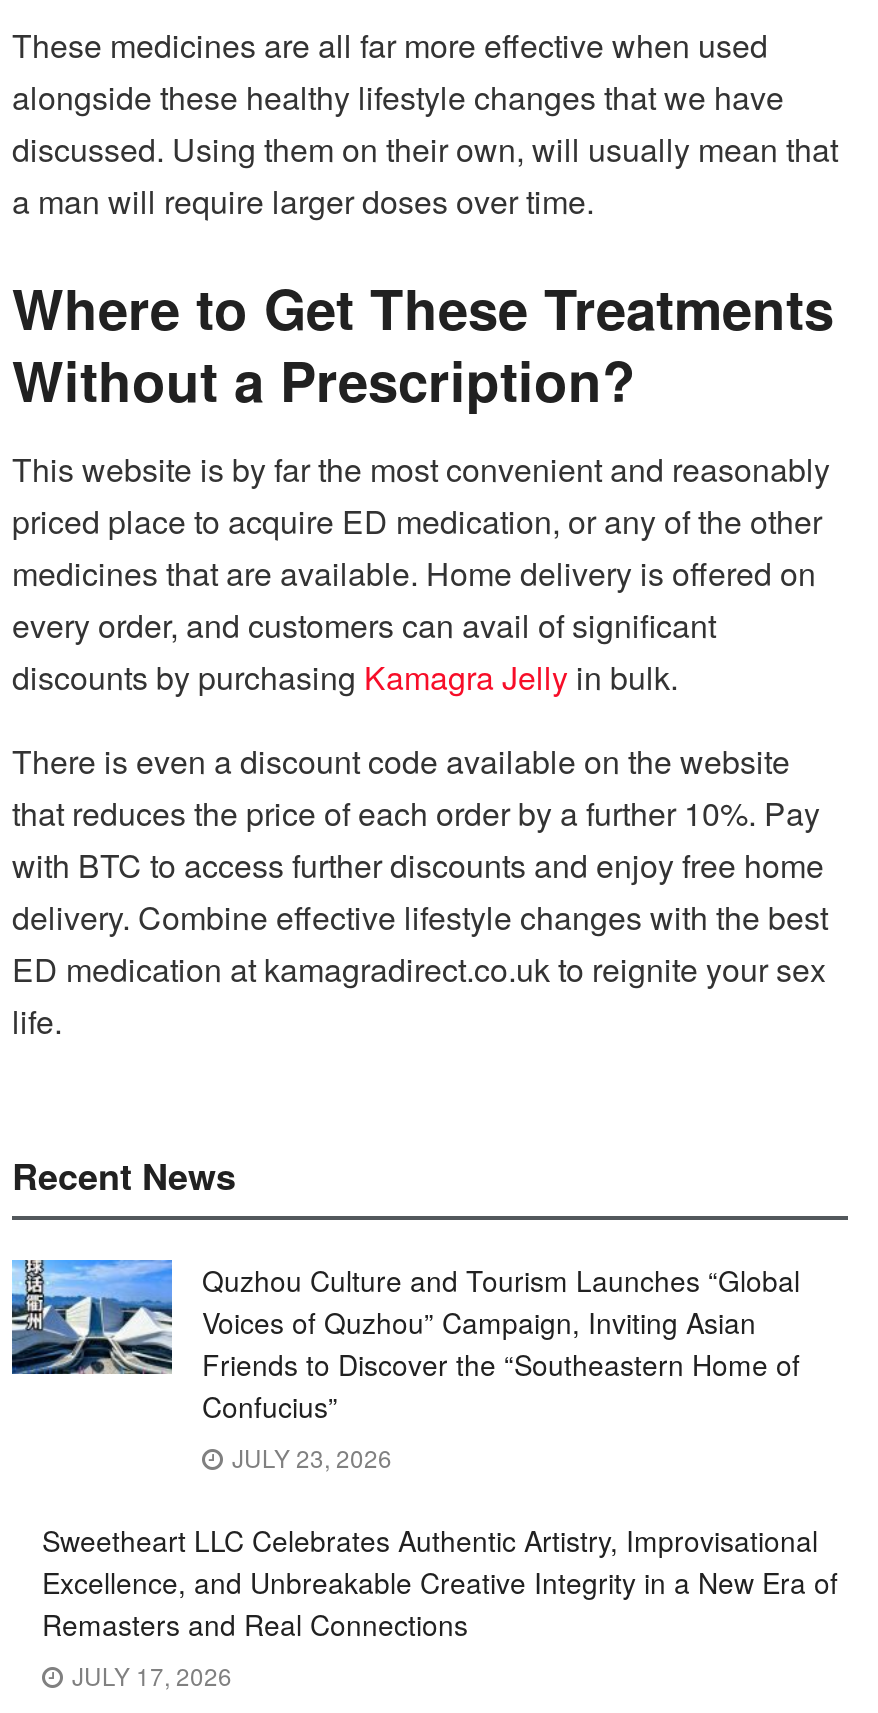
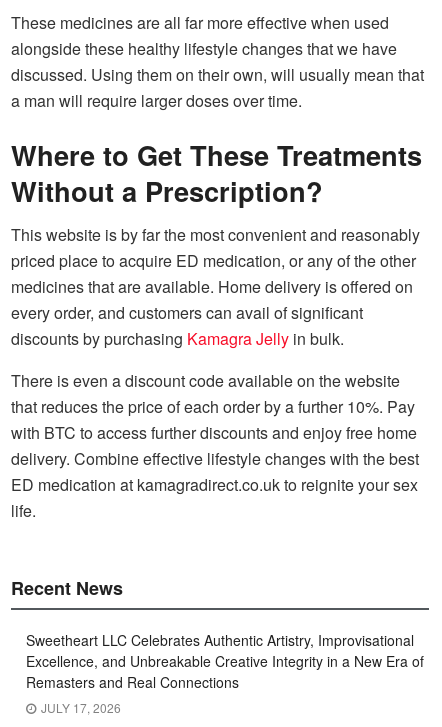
[10,1257,800,1474] [image] | Quzhou Culture and Tourism Launches “Global | Voices of Quzhou” Campaign, Inviting Asian | Friends to Discover the “Southeastern Home of | Confucius” | JULY 23, 2026 -> none

